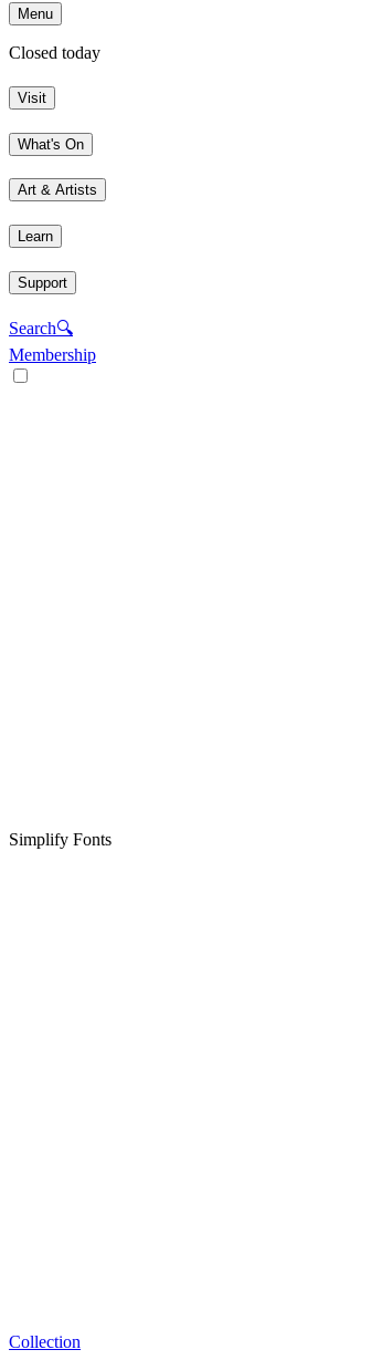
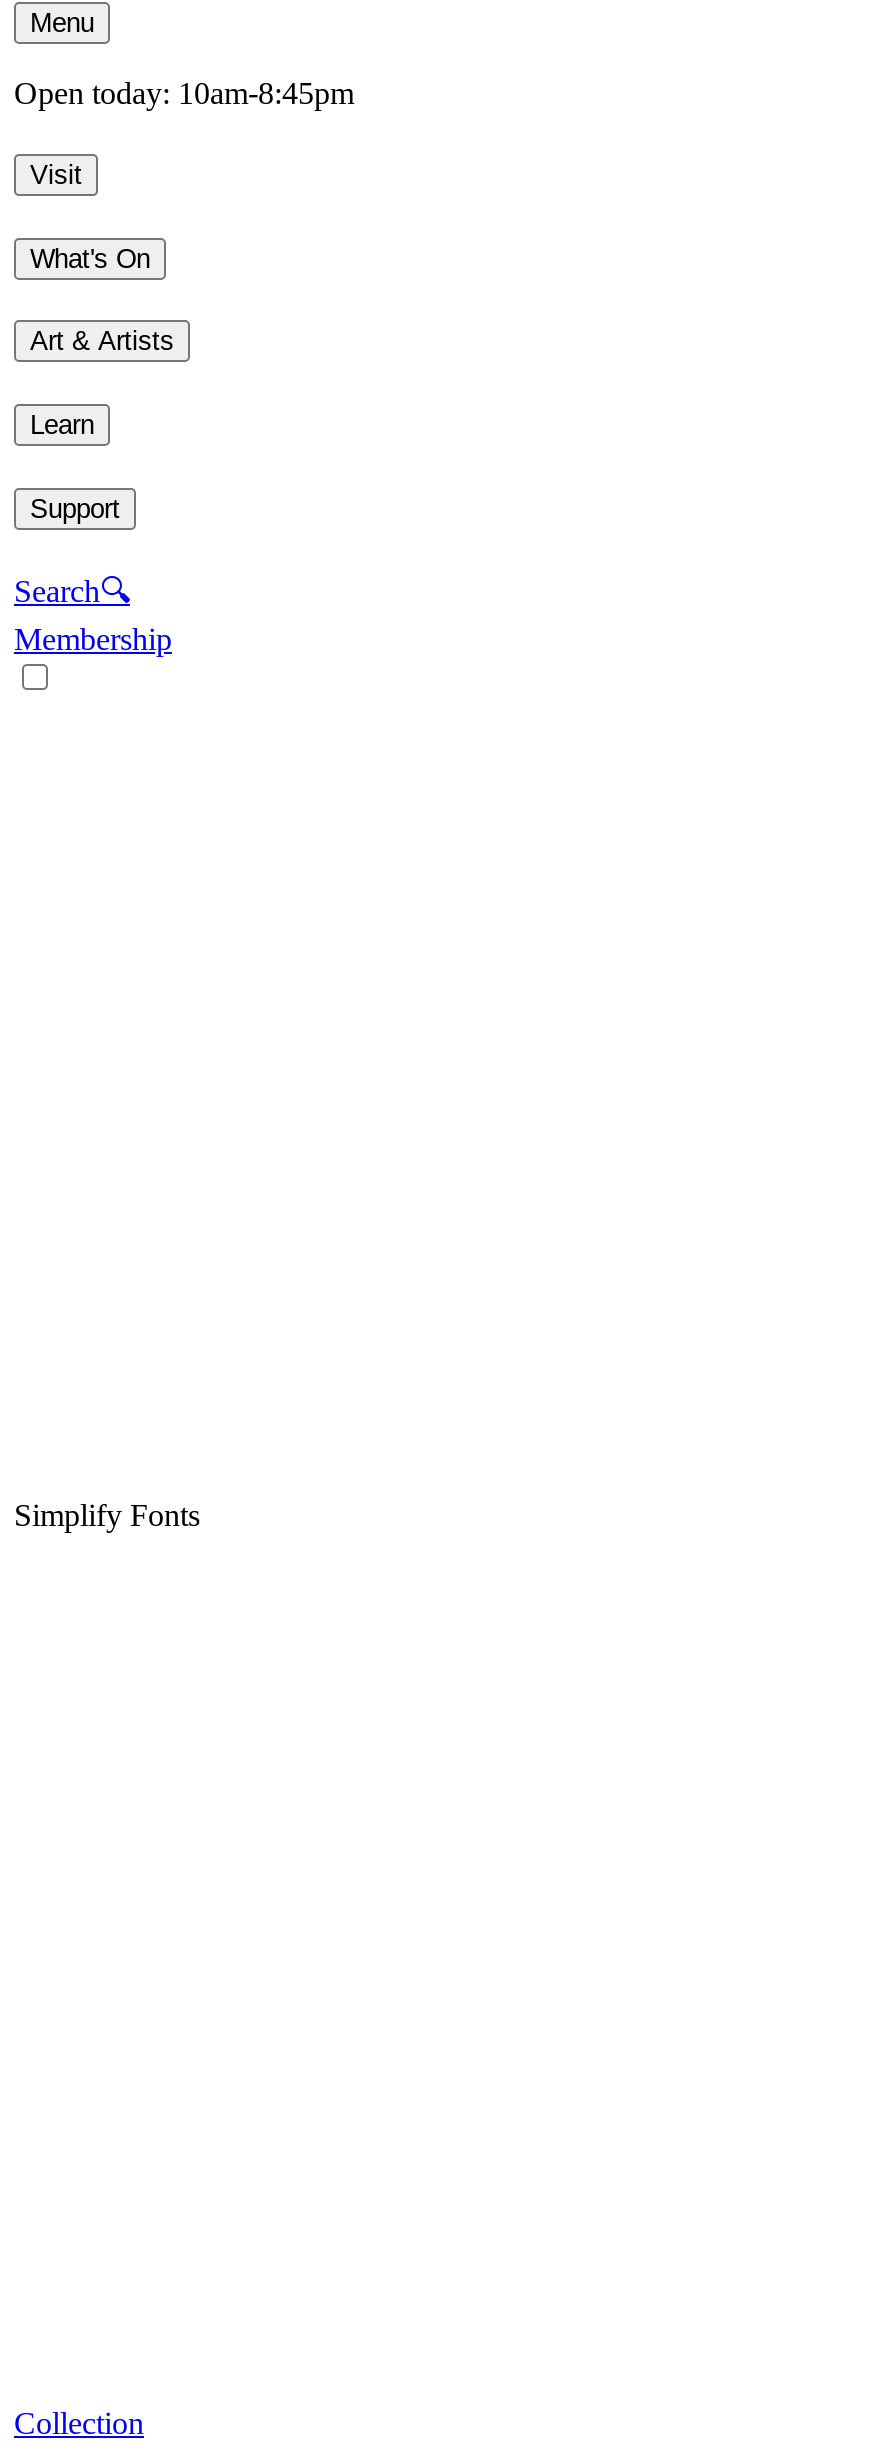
[9,43,100,62] Closed today -> [14,77,354,111] Open today: 10am-8:45pm

